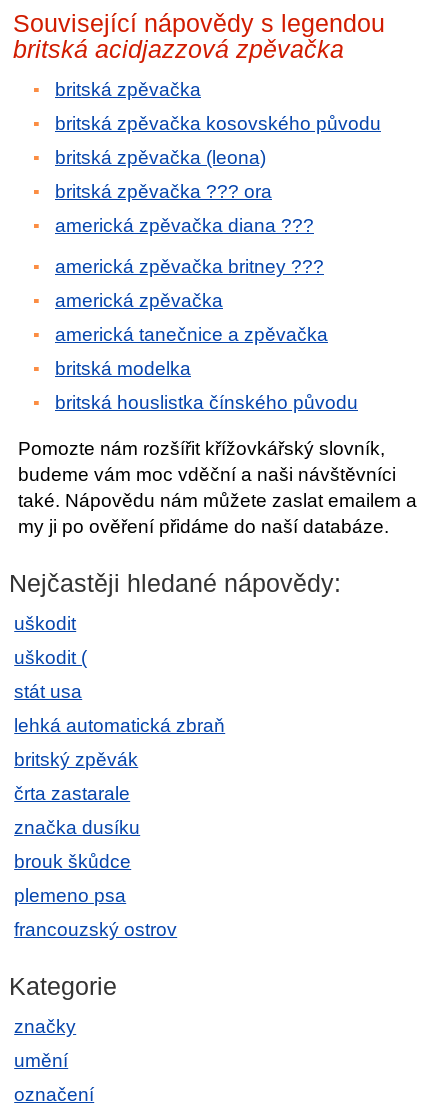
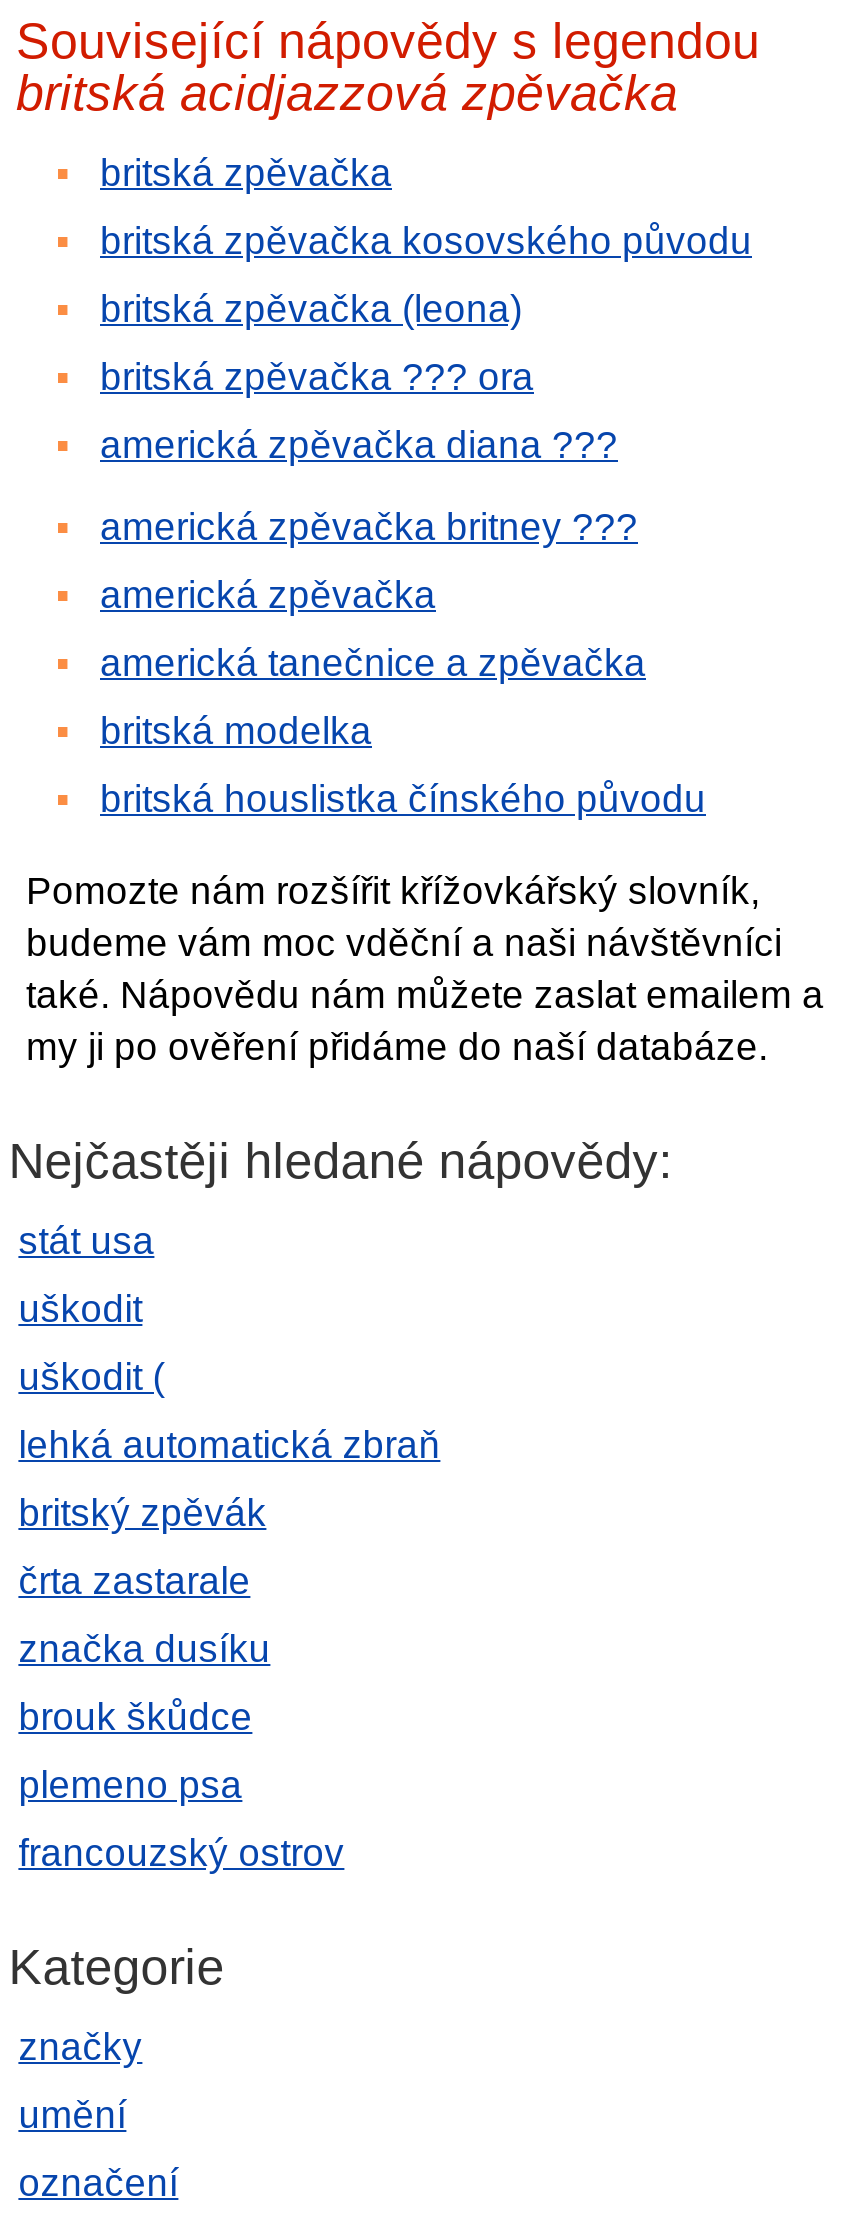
moved [14,613,87,668] -> [18,1288,164,1398]: uškodit | uškodit (
moved [14,681,82,702] -> [18,1220,154,1262]: stát usa

